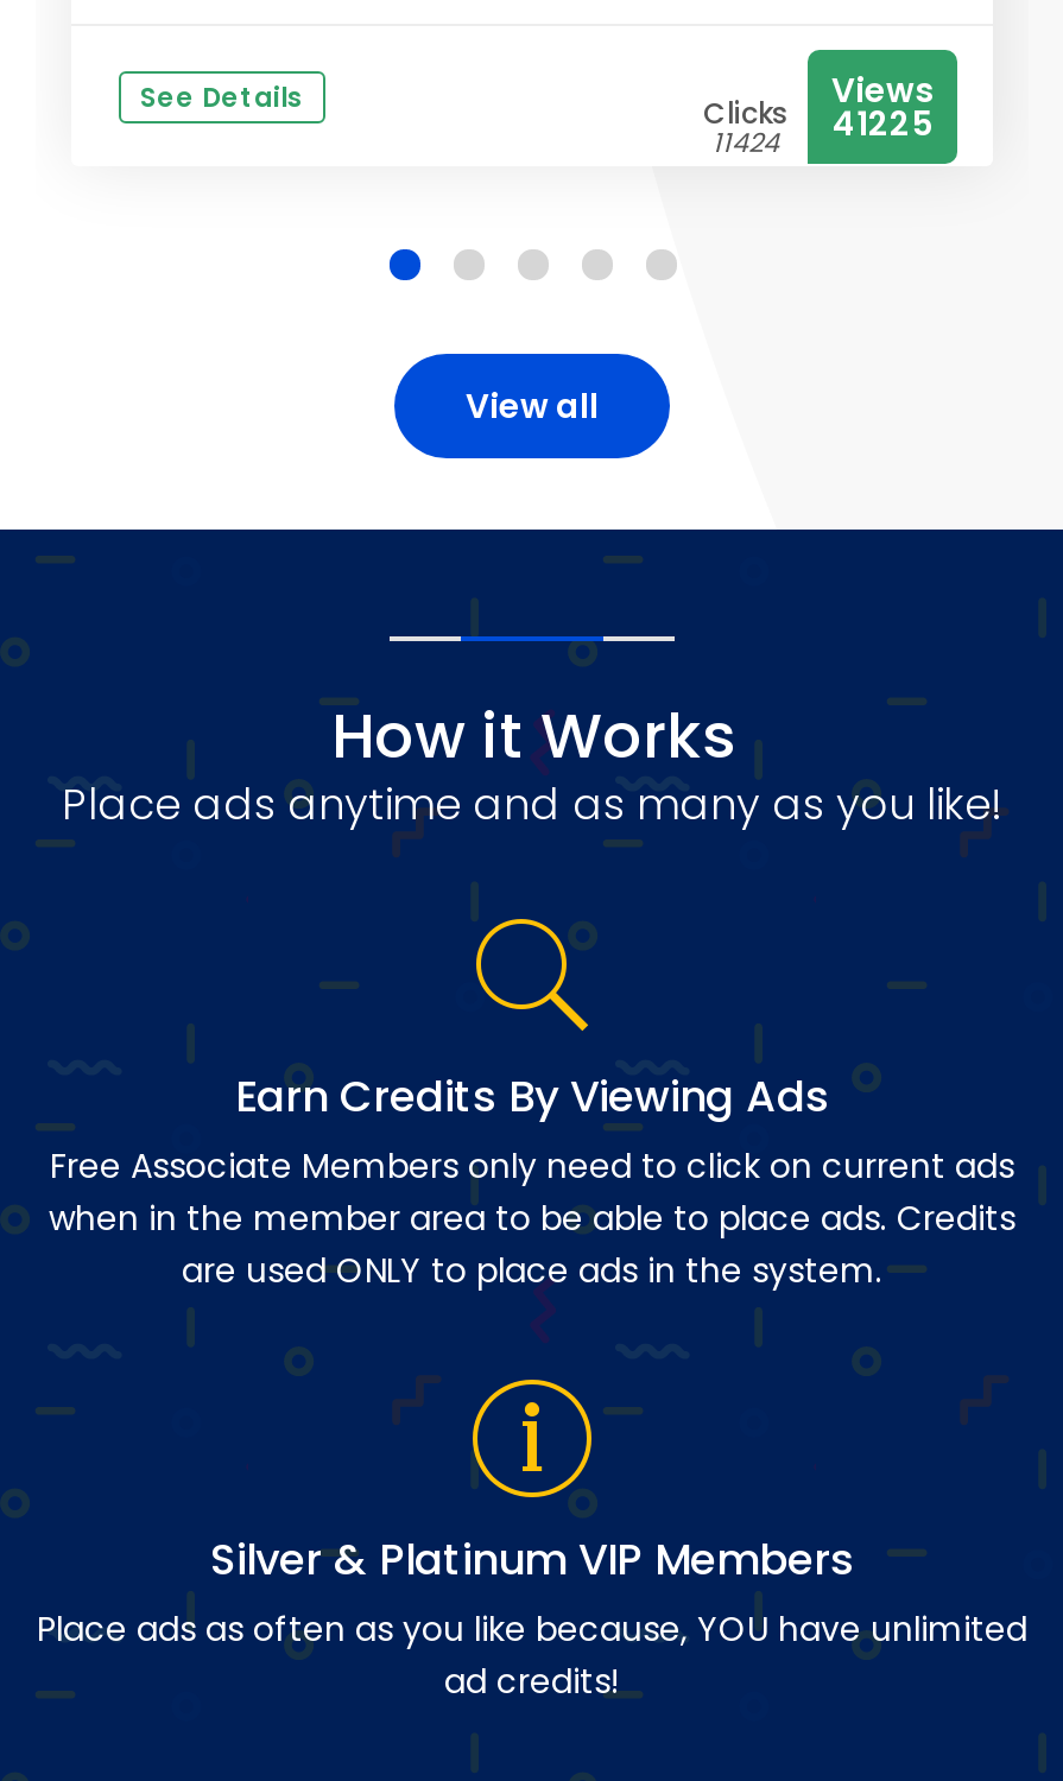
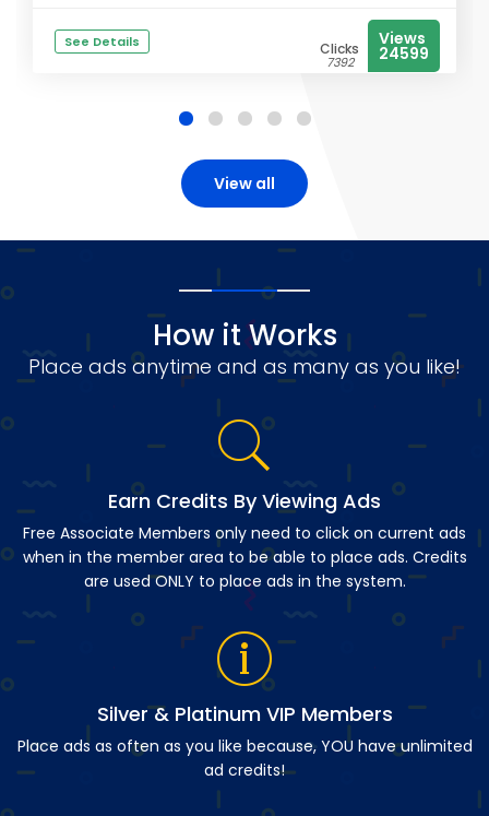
[833,100,932,147] 41225 -> [379,43,429,64] 24599
[713,123,779,161] 11424 -> [326,54,353,71] 7392

